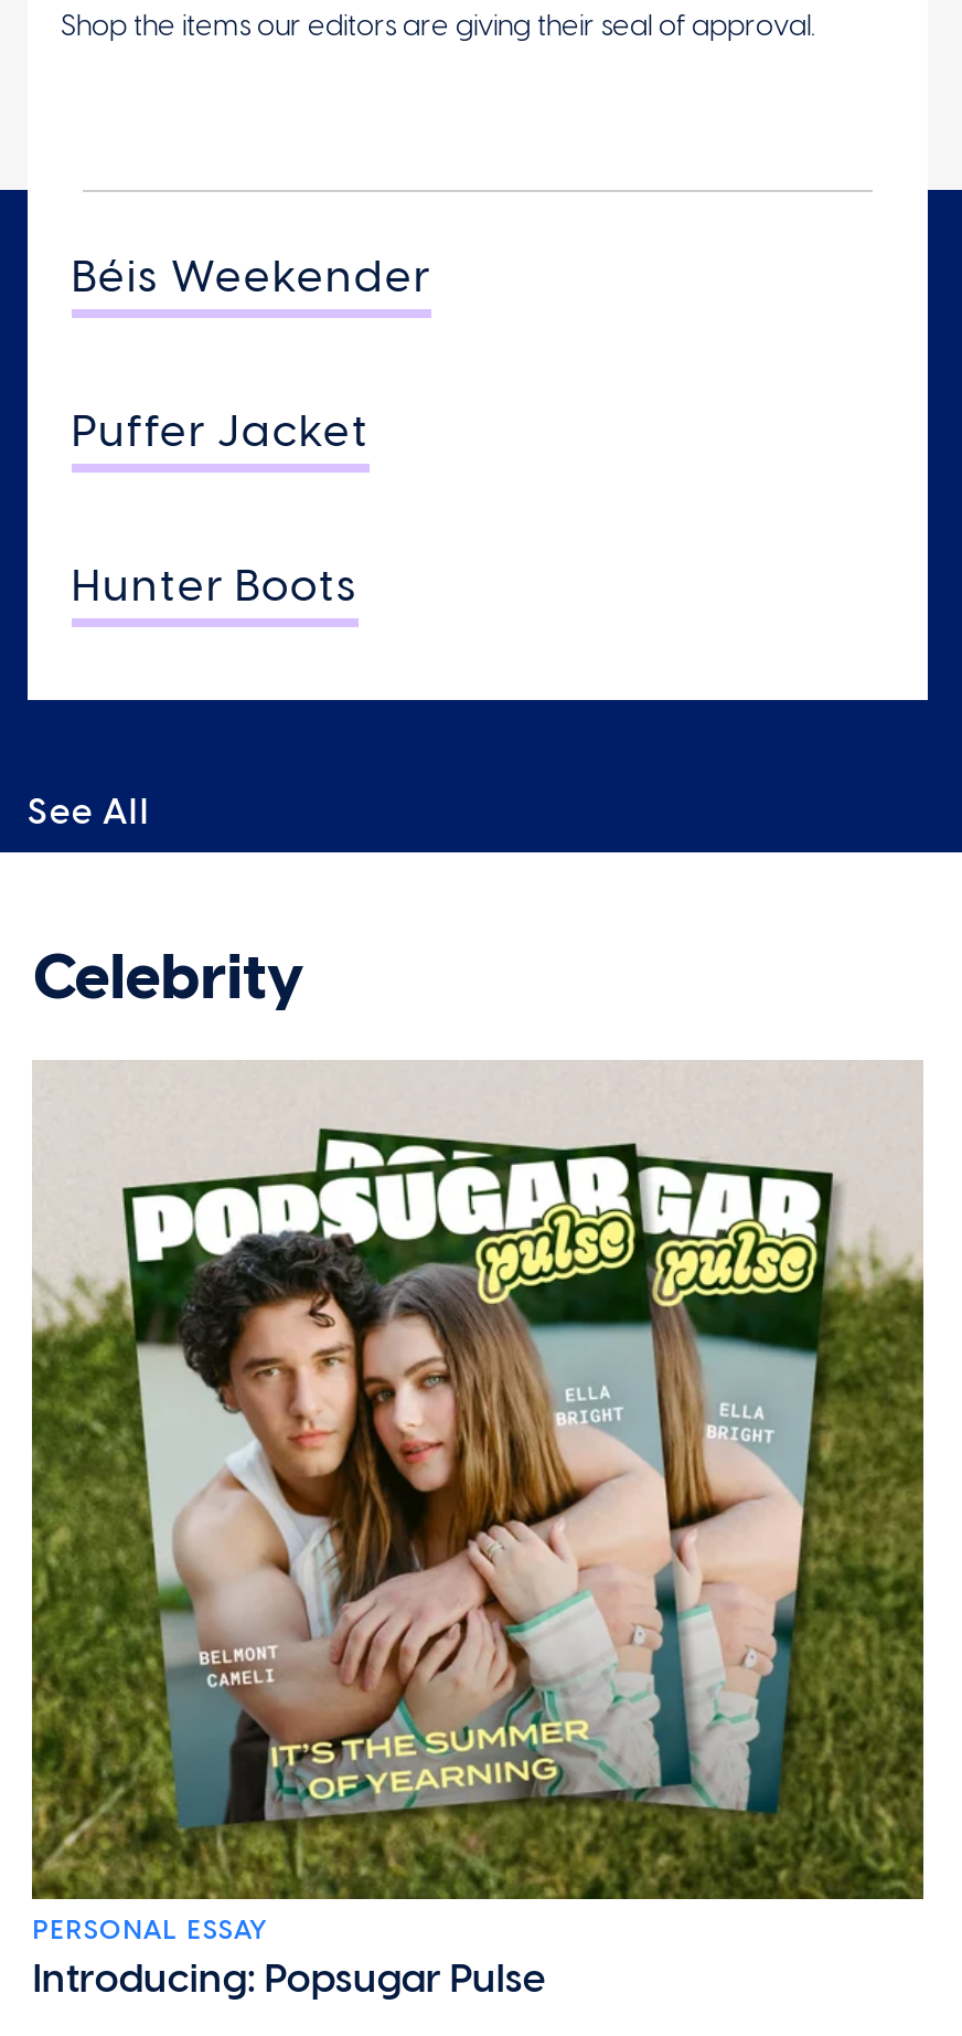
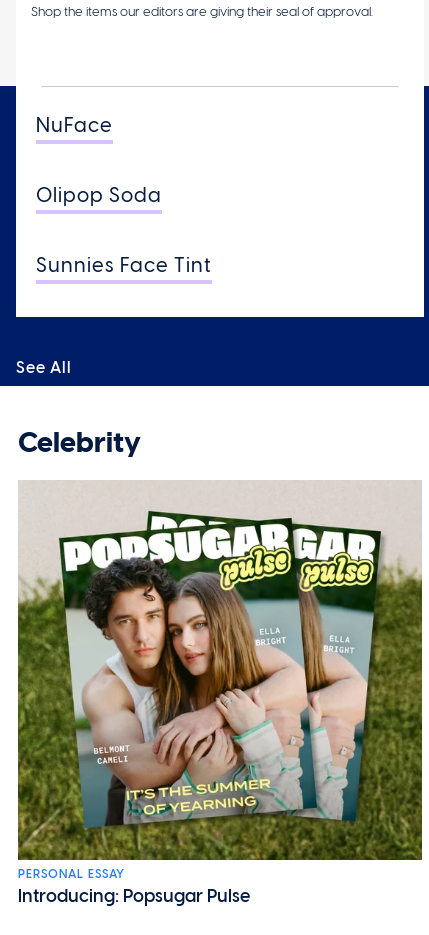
[72,249,431,302] Béis Weekender -> [36,113,113,137] NuFace
[72,404,370,457] Puffer Jacket -> [36,183,162,207] Olipop Soda
[72,558,359,611] Hunter Boots -> [36,253,212,277] Sunnies Face Tint

